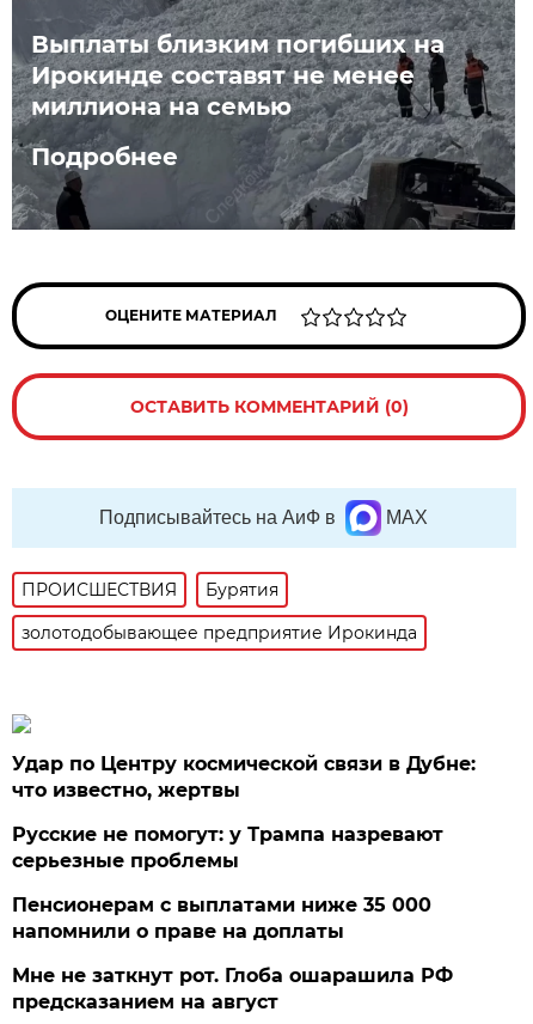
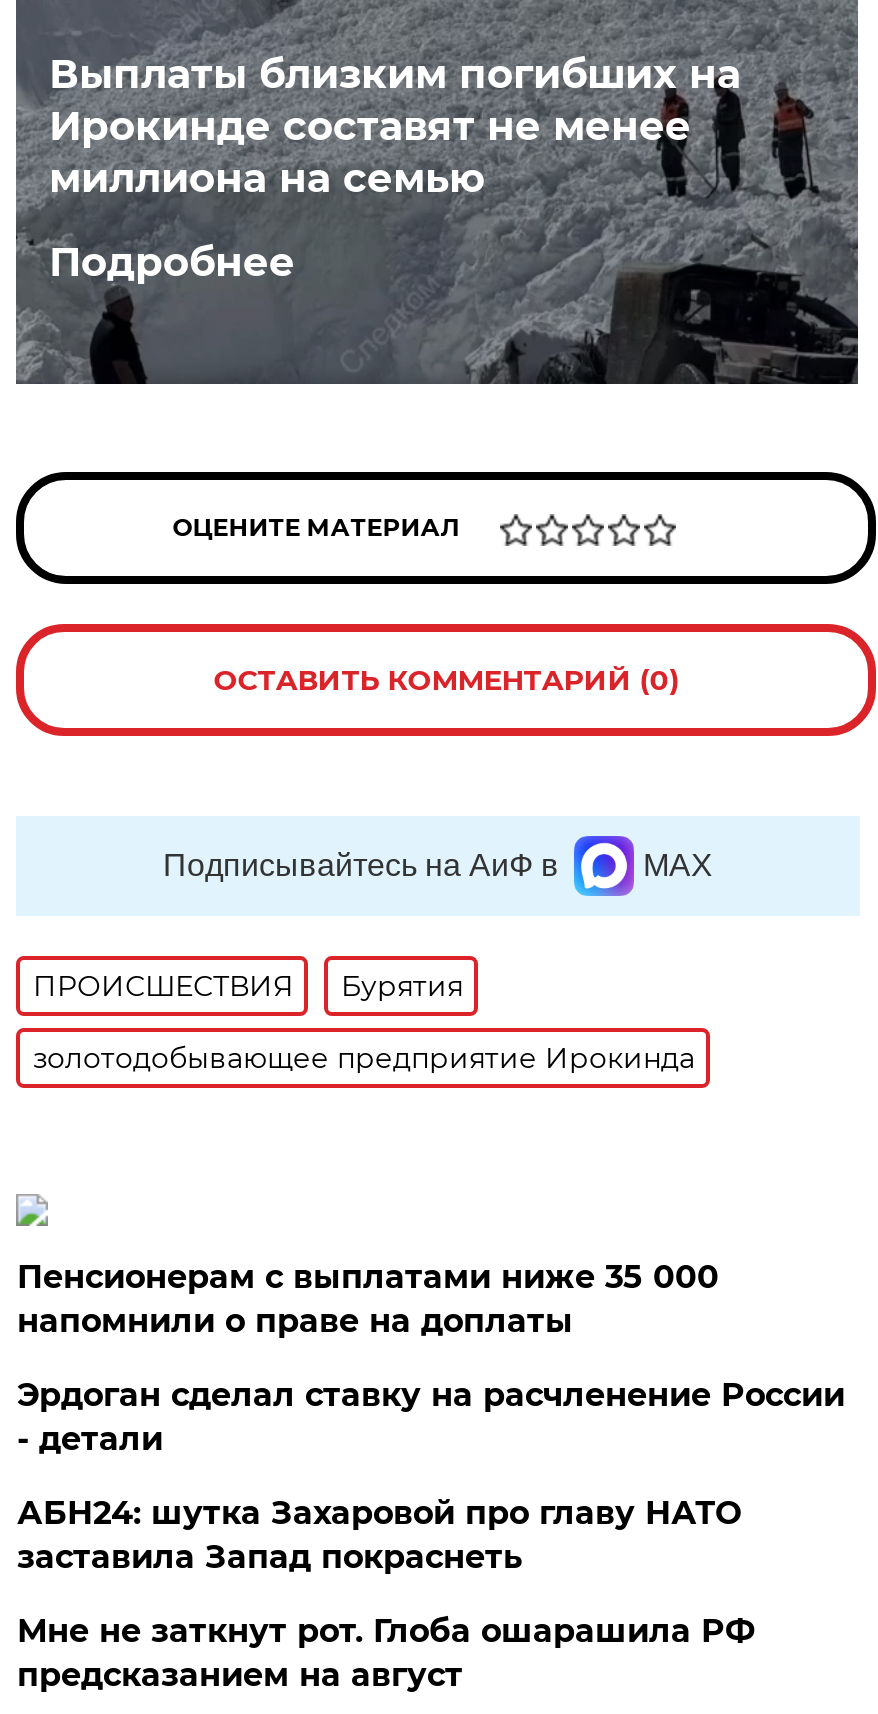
[12,752,476,872] Удар по Центру космической связи в Дубне: | что известно, жертвы | Русские не помогут: у Трампа назревают | серьезные проблемы -> none
moved [12,894,432,943] -> [17,1258,719,1340]: Пенсионерам с выплатами ниже 35 000 | напомнили о праве на доплаты
none -> [17,1376,845,1576] Эрдоган сделал ставку на расчленение России | - детали | АБН24: шутка Захаровой про главу НАТО | заставила Запад покраснеть

